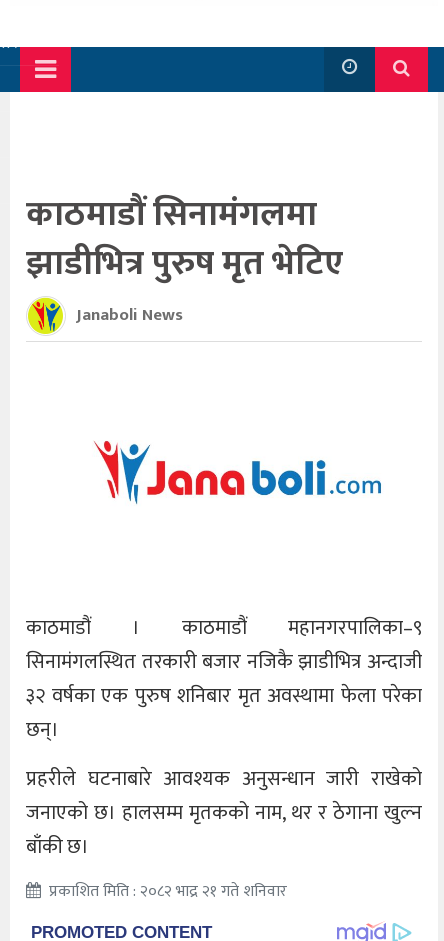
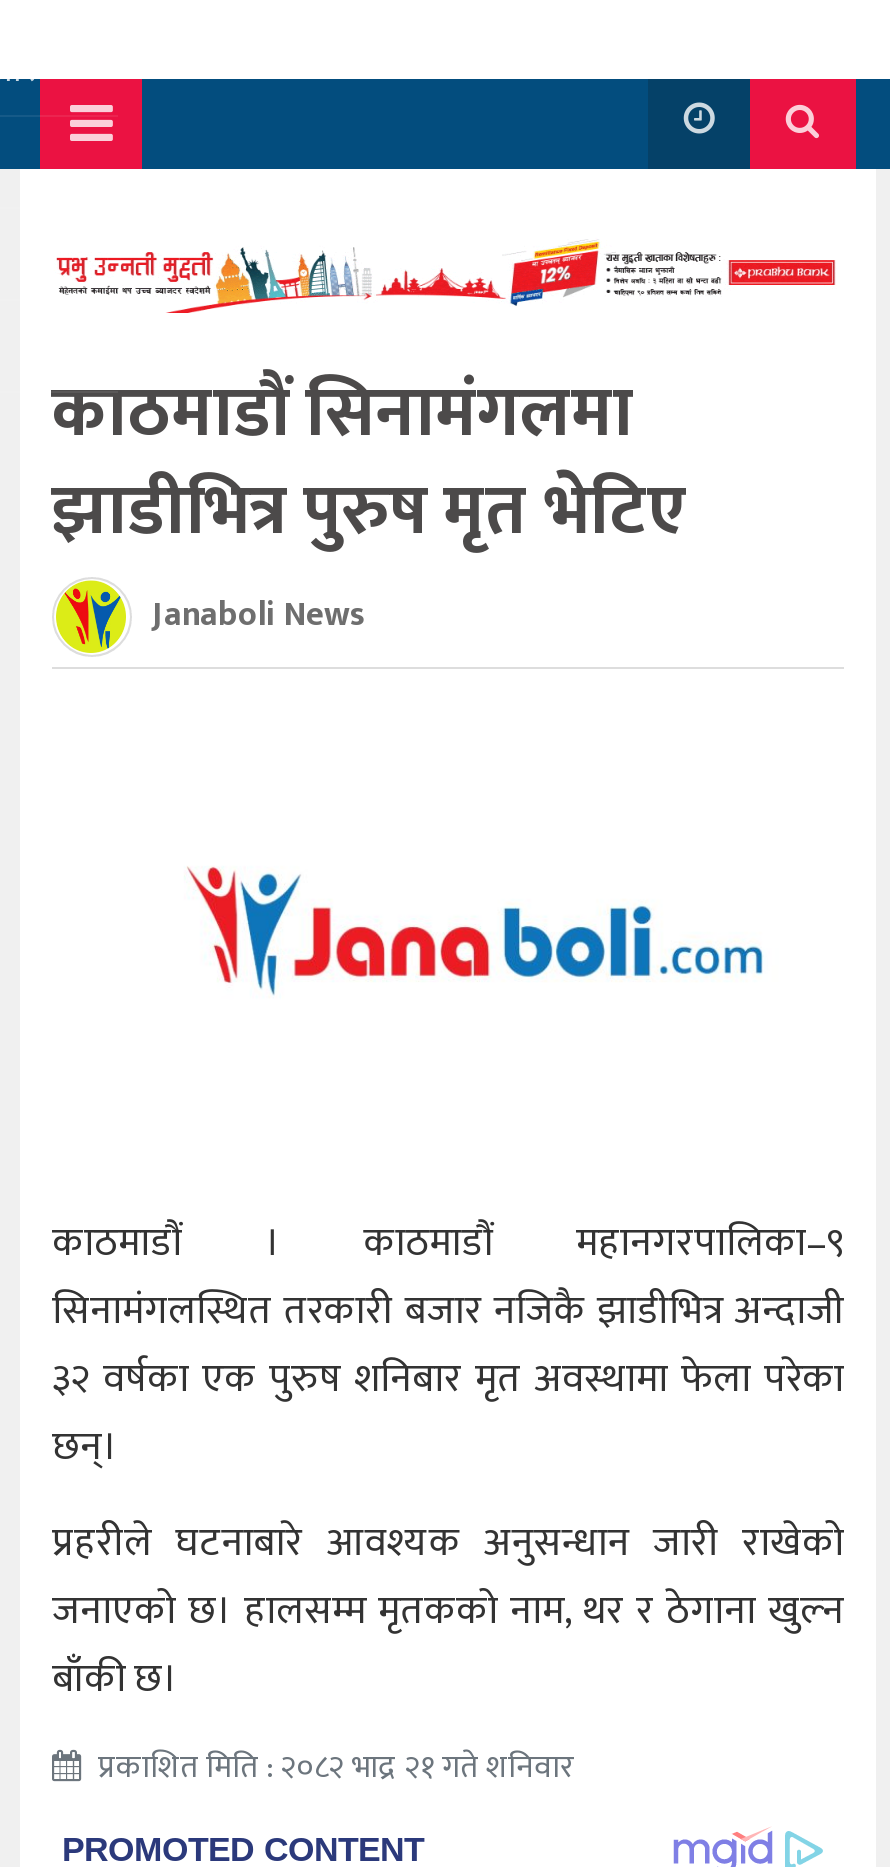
none -> [56,239,836,315] [image]

